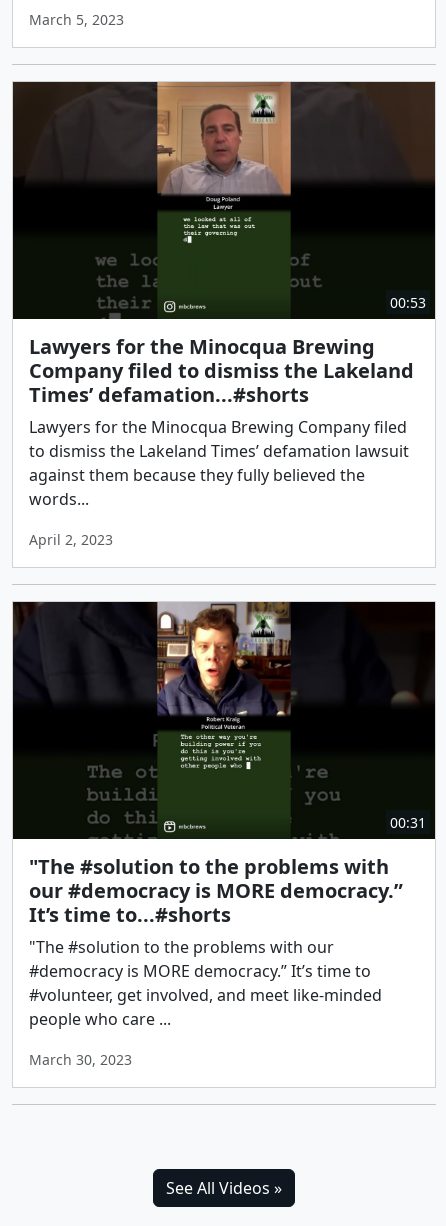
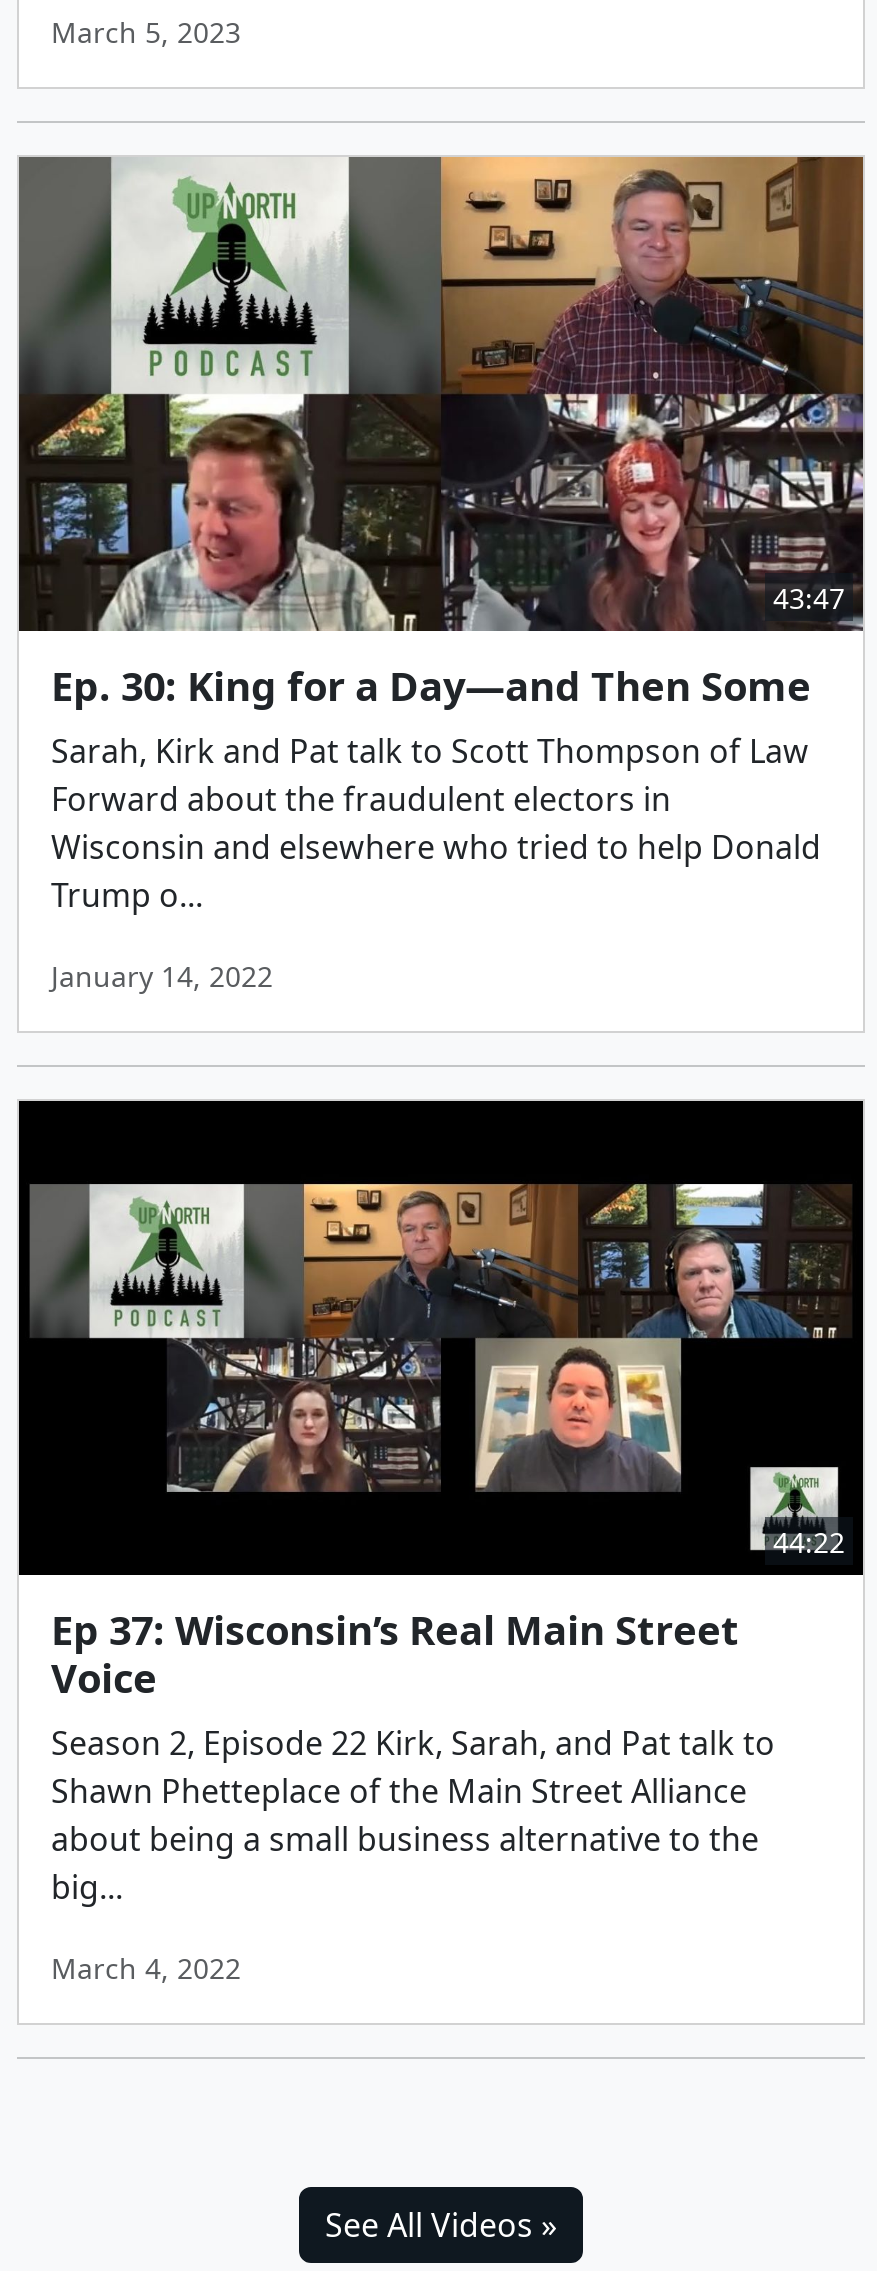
[14,81,436,320] [image] | 00:53 -> [19,155,865,617] [image] | 43:47
[29,333,414,510] Lawyers for the Minocqua Brewing | Company filed to dismiss the Lakeland | Times’ defamation...#shorts | Lawyers for the Minocqua Brewing Company filed | to dismiss the Lakeland Times’ defamation lawsuit | against them because they fully believed the | words... -> [51,659,821,917] Ep. 30: King for a Day—and Then Some | Sarah, Kirk and Pat talk to Scott Thompson of Law | Forward about the fraudulent electors in | Wisconsin and elsewhere who tried to help Donald | Trump o...
[29,530,113,549] April 2, 2023 -> [51,957,273,995] January 14, 2022
[13,601,435,832] [image] | 00:31 -> [21,1097,863,1561] [image] | 44:22
[29,853,403,1030] "The #solution to the problems with | our #democracy is MORE democracy.” | It’s time to...#shorts | "The #solution to the problems with our | #democracy is MORE democracy.” It’s time to | #volunteer, get involved, and meet like-minded | people who care ... -> [51,1603,775,1909] Ep 37: Wisconsin’s Real Main Street | Voice | Season 2, Episode 22 Kirk, Sarah, and Pat talk to | Shawn Phetteplace of the Main Street Alliance | about being a small business alternative to the | big...
[29,1050,132,1069] March 30, 2023 -> [51,1949,241,1987] March 4, 2022

